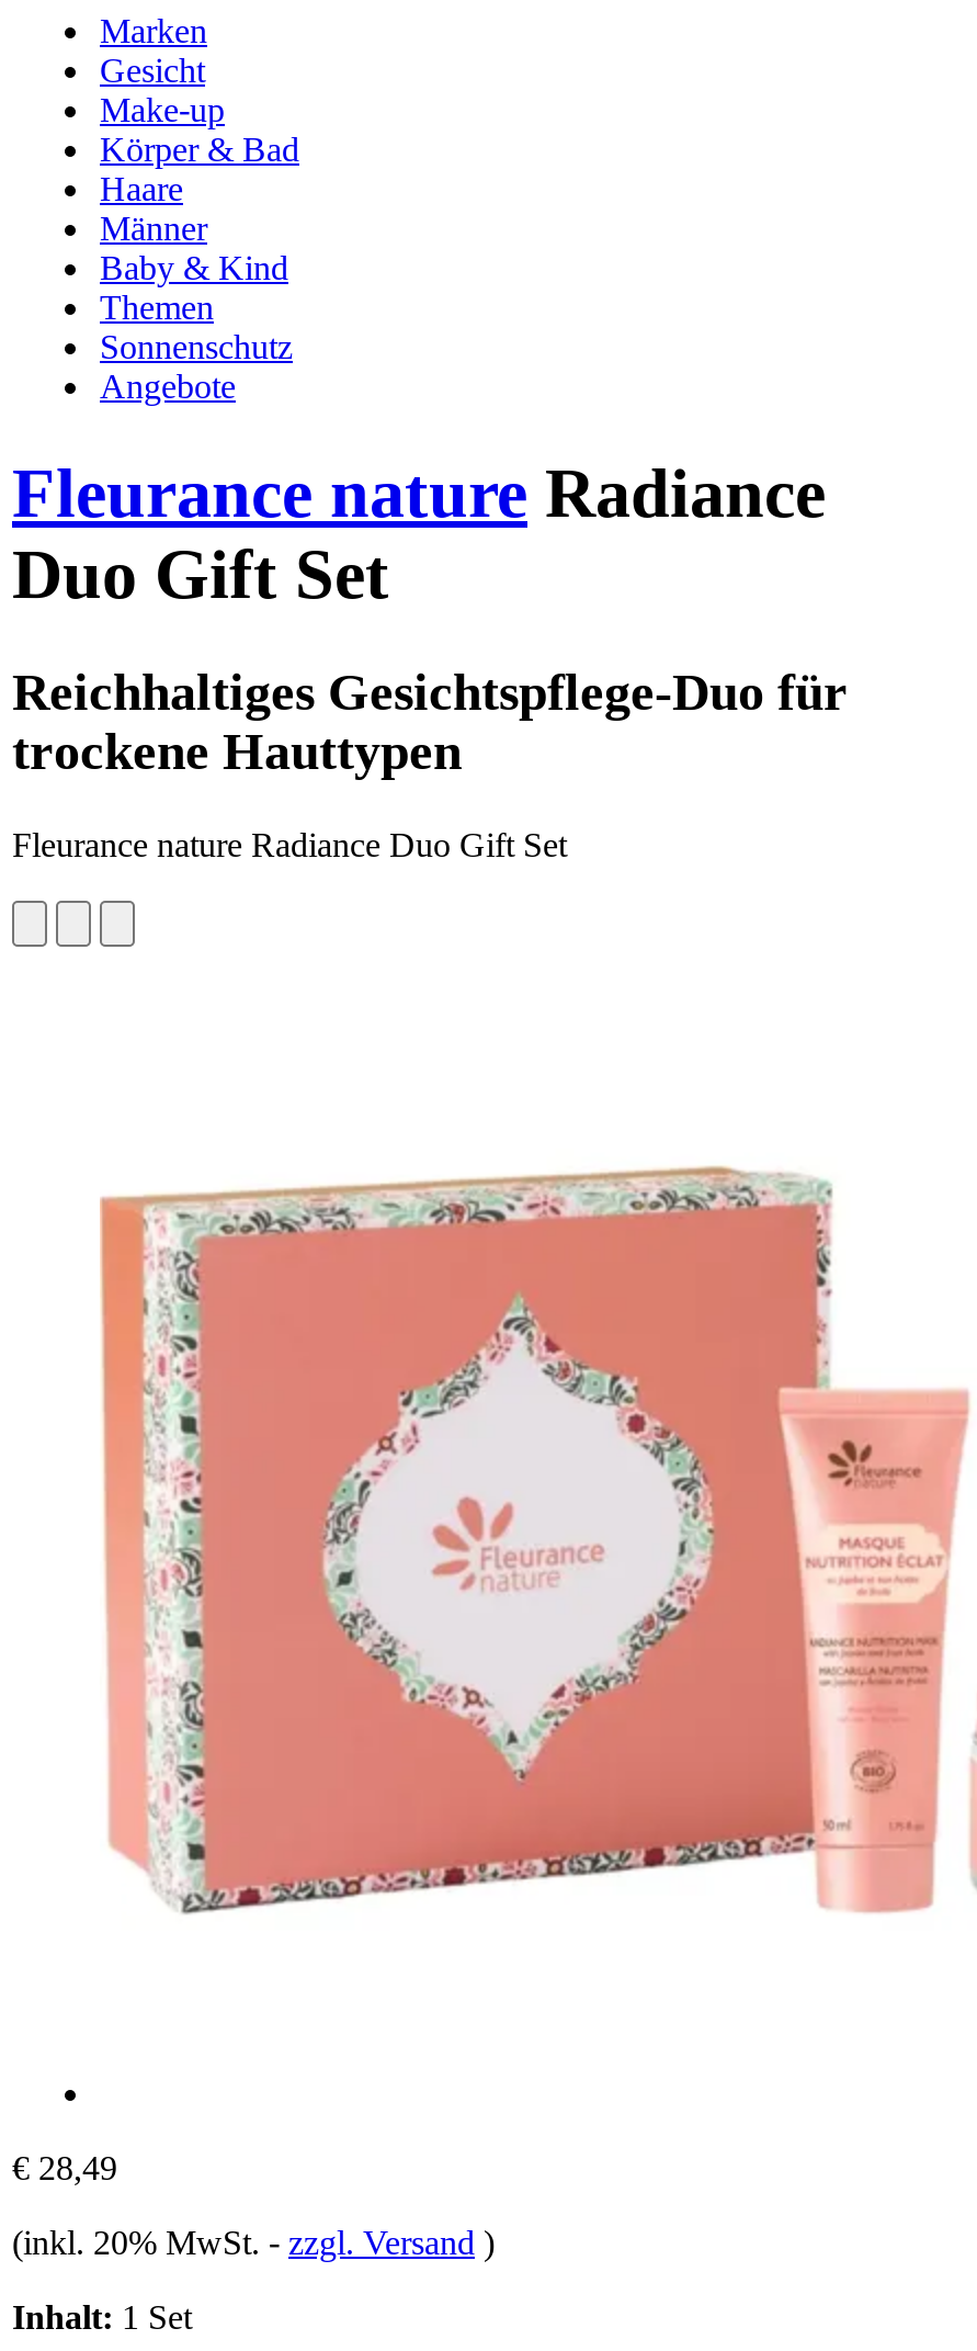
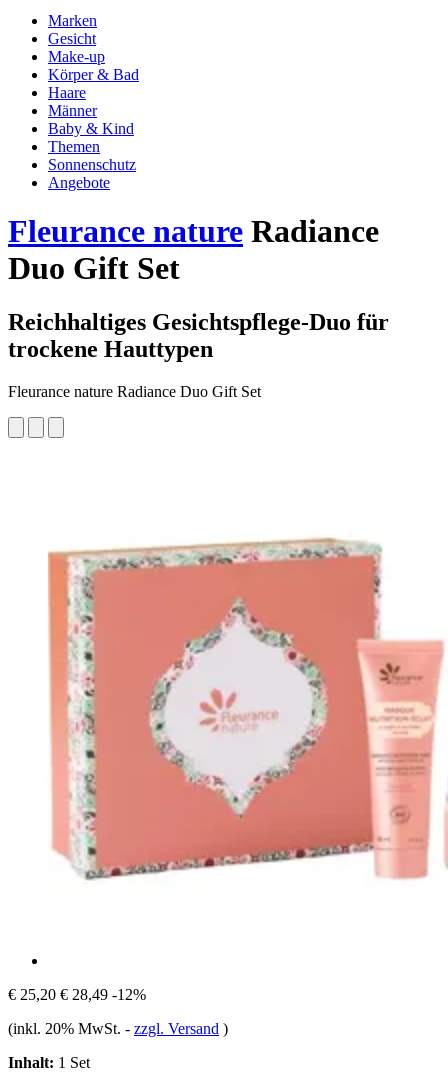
[12,2149,117,2186] € 28,49 -> [8,986,146,1003] € 25,20 € 28,49 -12%

